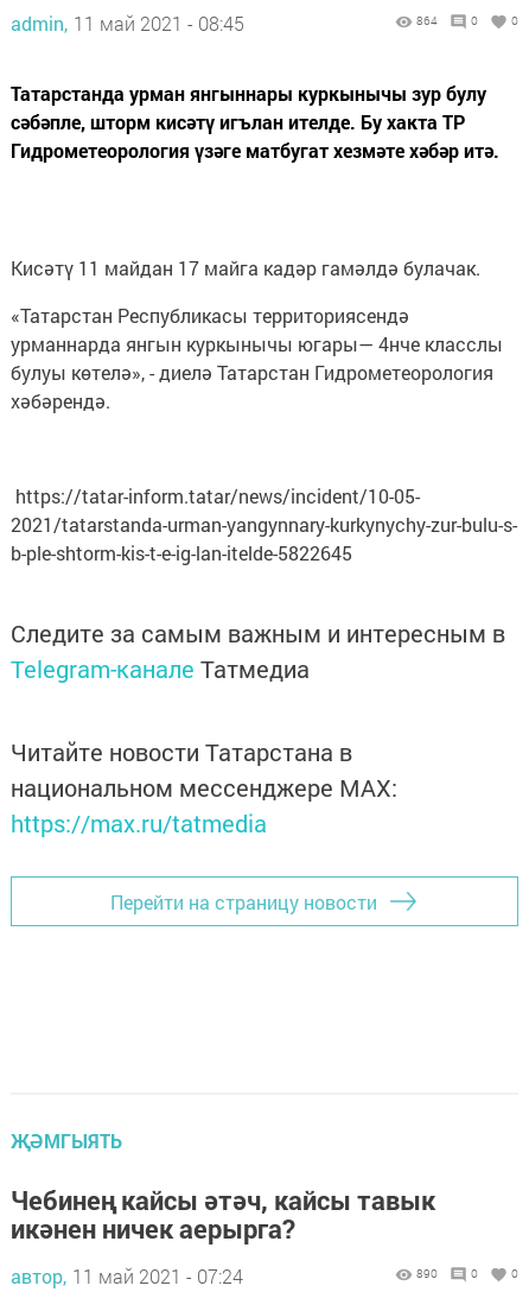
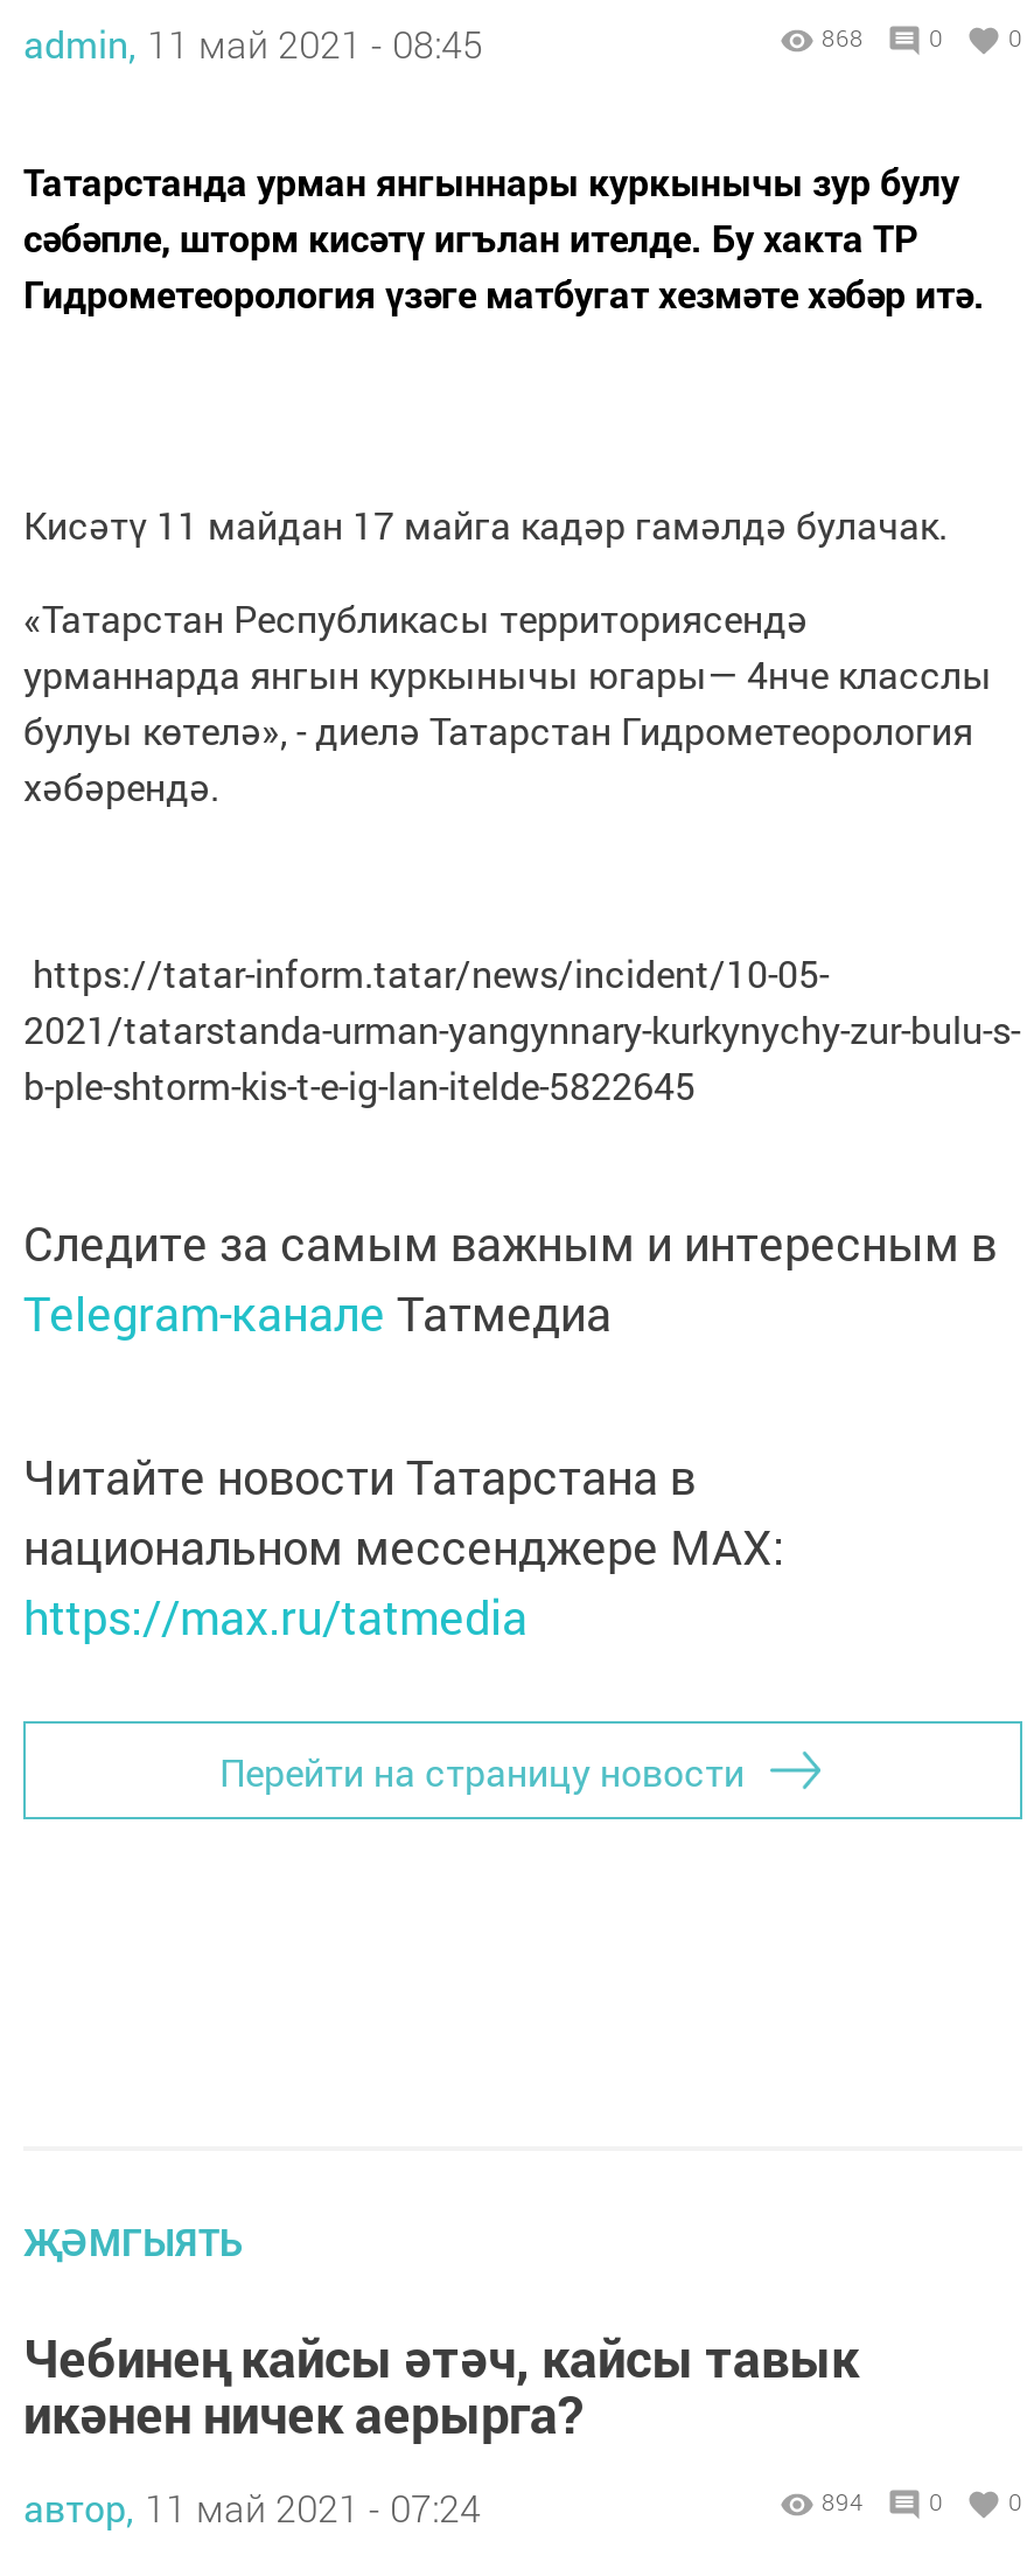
[416,13,438,29] 864 -> [822,24,864,54] 868
[416,1266,438,1282] 890 -> [822,2488,864,2518] 894

